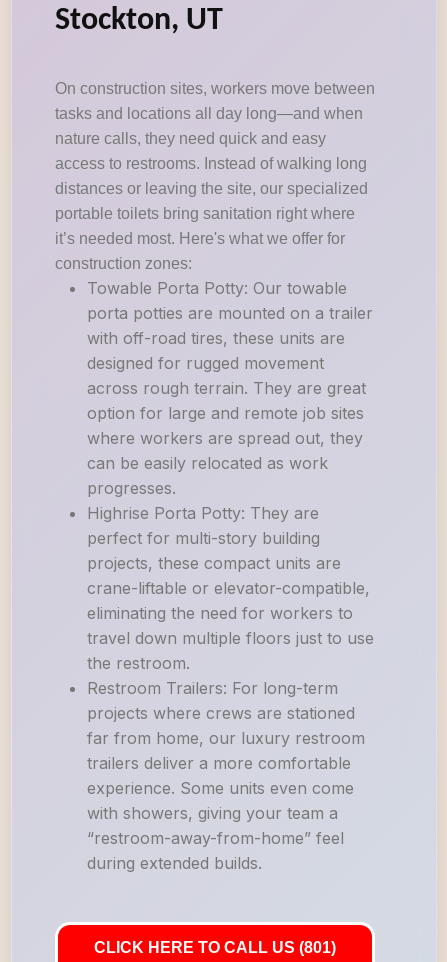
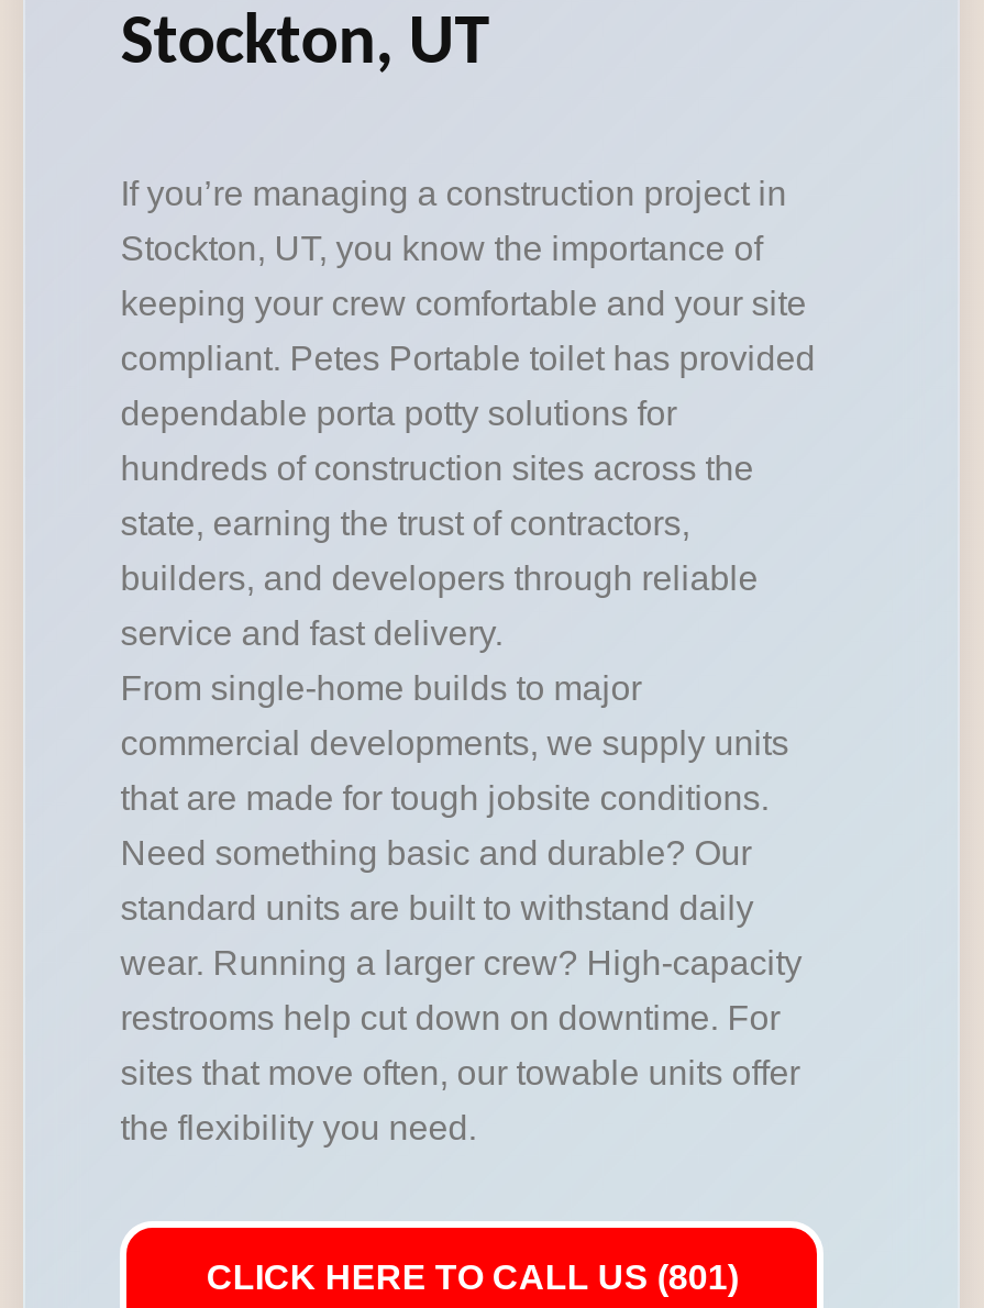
[55,80,375,873] On construction sites, workers move between | tasks and locations all day long—and when | nature calls, they need quick and easy | access to restrooms. Instead of walking long | distances or leaving the site, our specialized | portable toilets bring sanitation right where | it’s needed most. Here's what we offer for | construction zones: | Towable Porta Potty: Our towable | porta potties are mounted on a trailer | with off-road tires, these units are | designed for rugged movement | across rough terrain. They are great | option for large and remote job sites | where workers are spread out, they | can be easily relocated as work | progresses. | Highrise Porta Potty: They are | perfect for multi-story building | projects, these compact units are | crane-liftable or elevator-compatible, | eliminating the need for workers to | travel down multiple floors just to use | the restroom. | Restroom Trailers: For long-term | projects where crews are stationed | far from home, our luxury restroom | trailers deliver a more comfortable | experience. Some units even come | with showers, giving your team a | “restroom-away-from-home” feel | during extended builds. -> [120,175,815,1146] If you’re managing a construction project in | Stockton, UT, you know the importance of | keeping your crew comfortable and your site | compliant. Petes Portable toilet has provided | dependable porta potty solutions for | hundreds of construction sites across the | state, earning the trust of contractors, | builders, and developers through reliable | service and fast delivery. | From single-home builds to major | commercial developments, we supply units | that are made for tough jobsite conditions. | Need something basic and durable? Our | standard units are built to withstand daily | wear. Running a larger crew? High-capacity | restrooms help cut down on downtime. For | sites that move often, our towable units offer | the flexibility you need.

